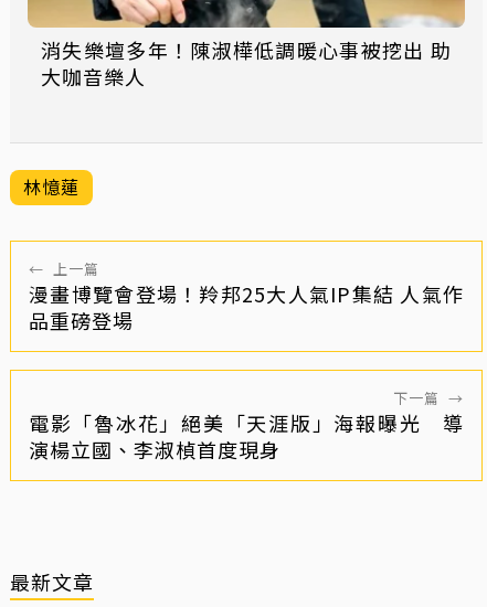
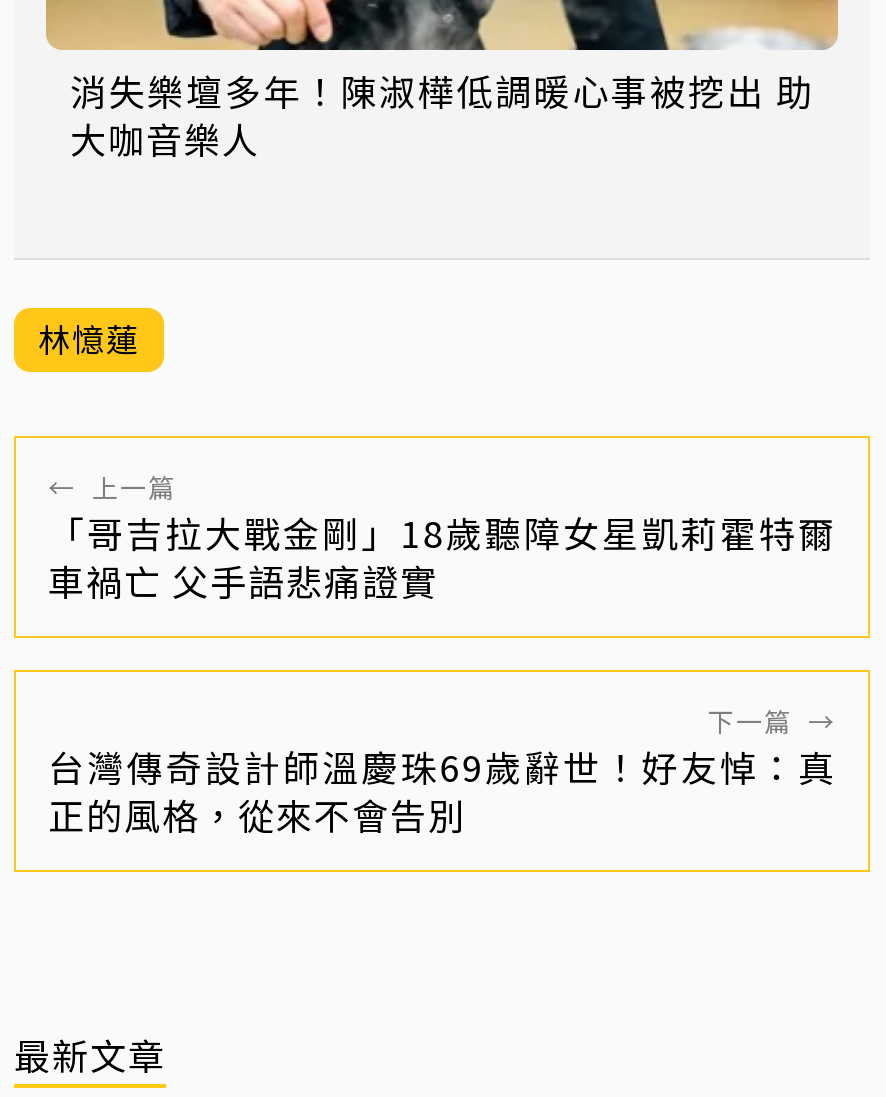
[29,279,464,334] 漫畫博覽會登場！羚邦25大人氣IP集結 人氣作 | 品重磅登場 -> [48,505,836,605] 「哥吉拉大戰金剛」18歲聽障女星凱莉霍特爾 | 車禍亡 父手語悲痛證實
[29,408,464,463] 電影「魯冰花」絕美「天涯版」海報曝光 導 | 演楊立國、李淑楨首度現身 -> [48,739,836,839] 台灣傳奇設計師溫慶珠69歲辭世！好友悼：真 | 正的風格，從來不會告別

